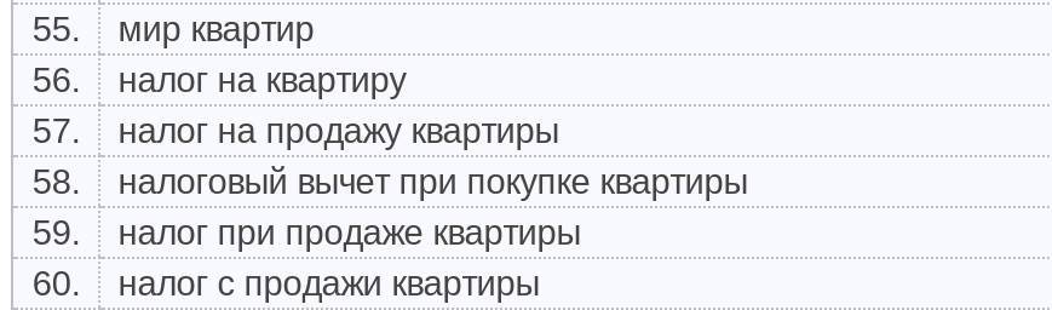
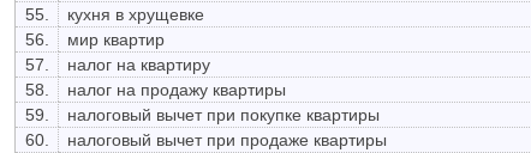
moved [118,9,314,48] -> [68,30,165,49]: мир квартир
moved [118,60,406,99] -> [68,55,210,74]: налог на квартиру
none -> [68,5,204,24] кухня в хрущевке
moved [118,111,559,150] -> [68,80,286,99]: налог на продажу квартиры
moved [118,162,747,201] -> [68,105,380,124]: налоговый вычет при покупке квартиры
[118,213,580,251] налог при продаже квартиры -> none
[118,263,539,302] налог с продажи квартиры -> [68,130,387,149] налоговый вычет при продаже квартиры

